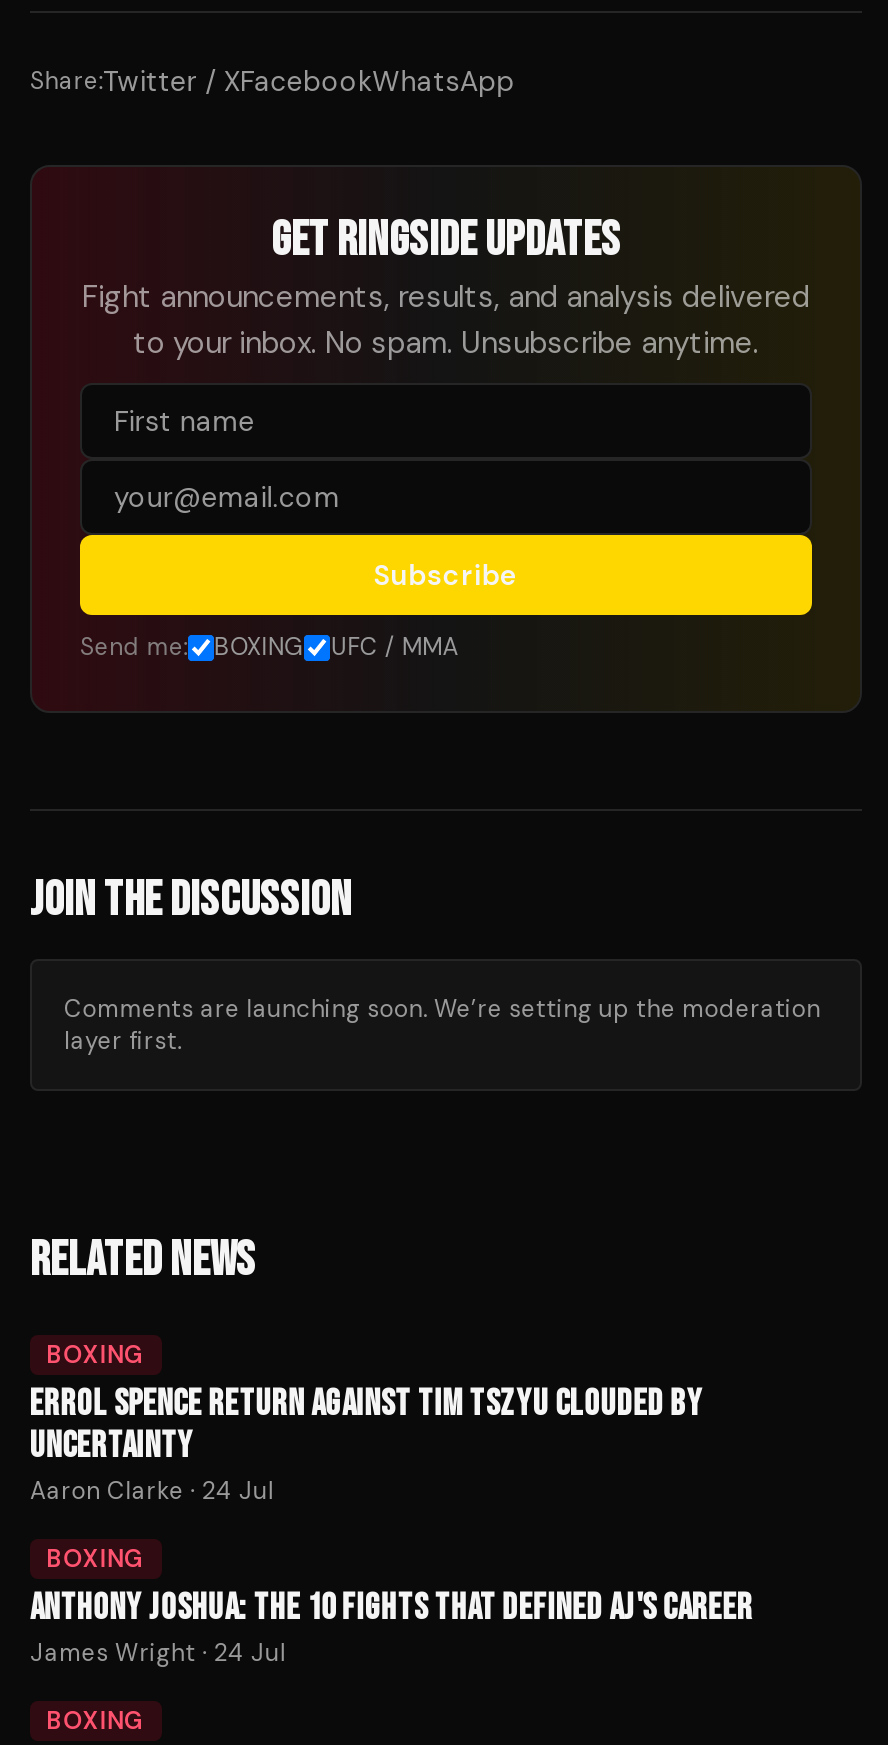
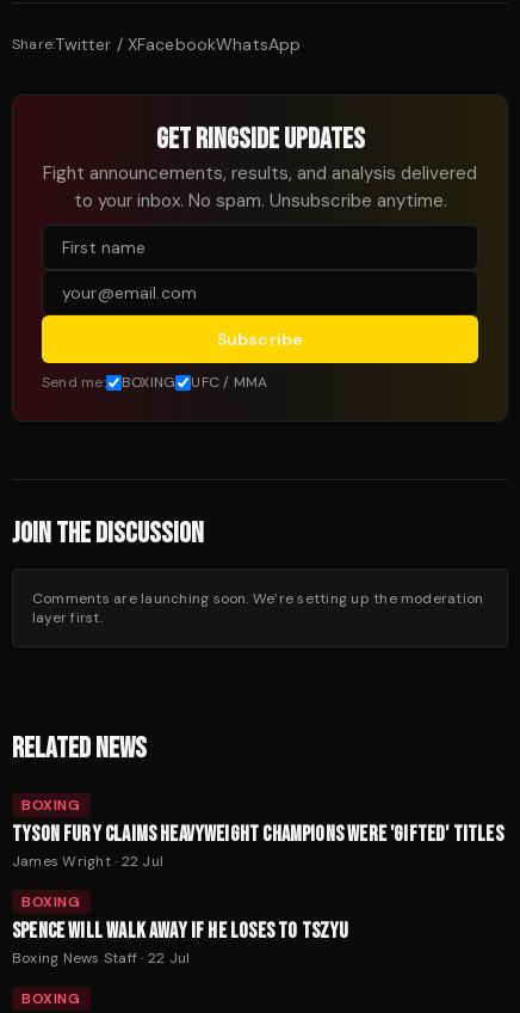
[30,1383,703,1507] ERROL SPENCE RETURN AGAINST TIM TSZYU CLOUDED BY | UNCERTAINTY | Aaron Clarke · 24 Jul -> [12,822,503,871] TYSON FURY CLAIMS HEAVYWEIGHT CHAMPIONS WERE 'GIFTED' TITLES | James Wright · 22 Jul
[30,1587,753,1669] ANTHONY JOSHUA: THE 10 FIGHTS THAT DEFINED AJ'S CAREER | James Wright · 24 Jul -> [12,919,349,968] SPENCE WILL WALK AWAY IF HE LOSES TO TSZYU | Boxing News Staff · 22 Jul

